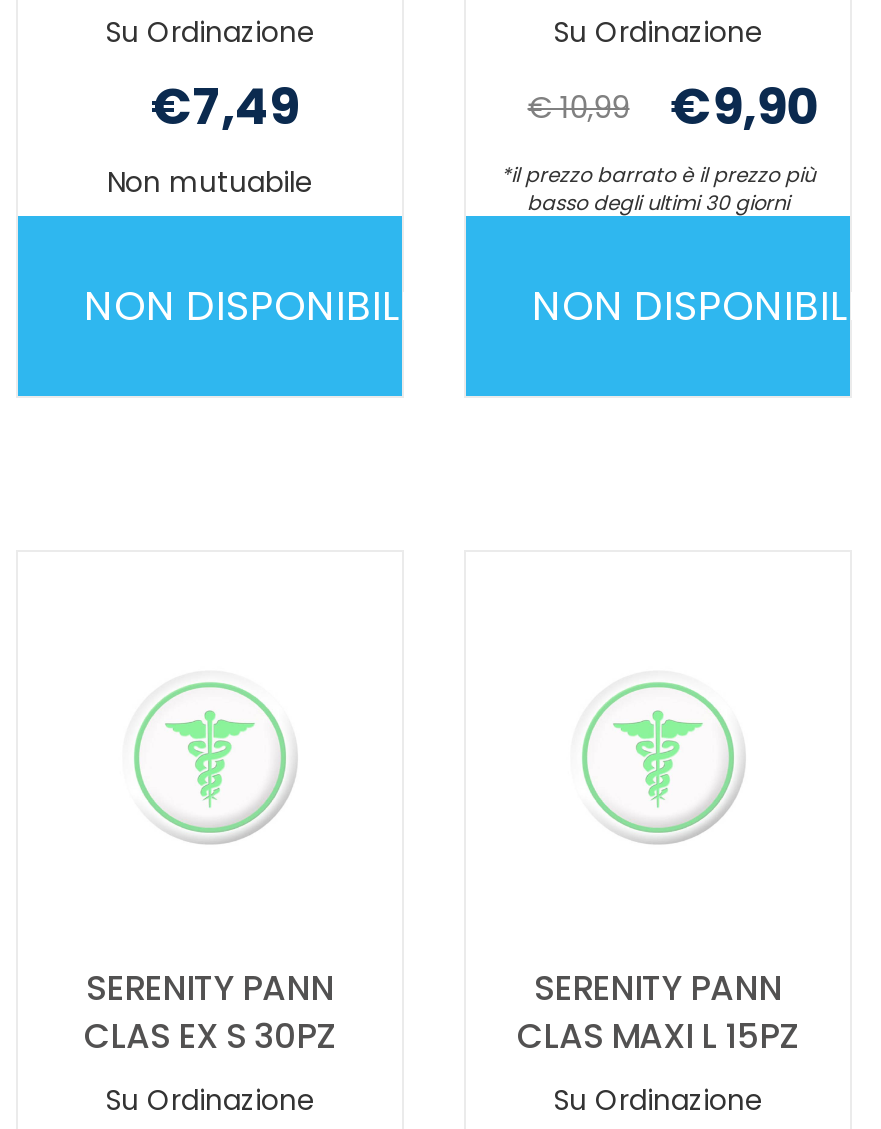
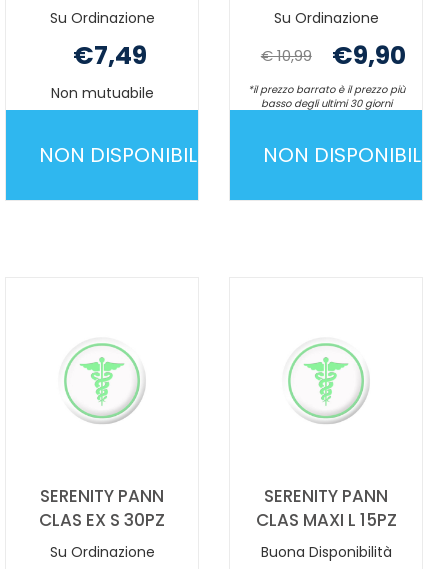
[553,1079,763,1119] Su Ordinazione -> [260,542,391,562] Buona Disponibilità

